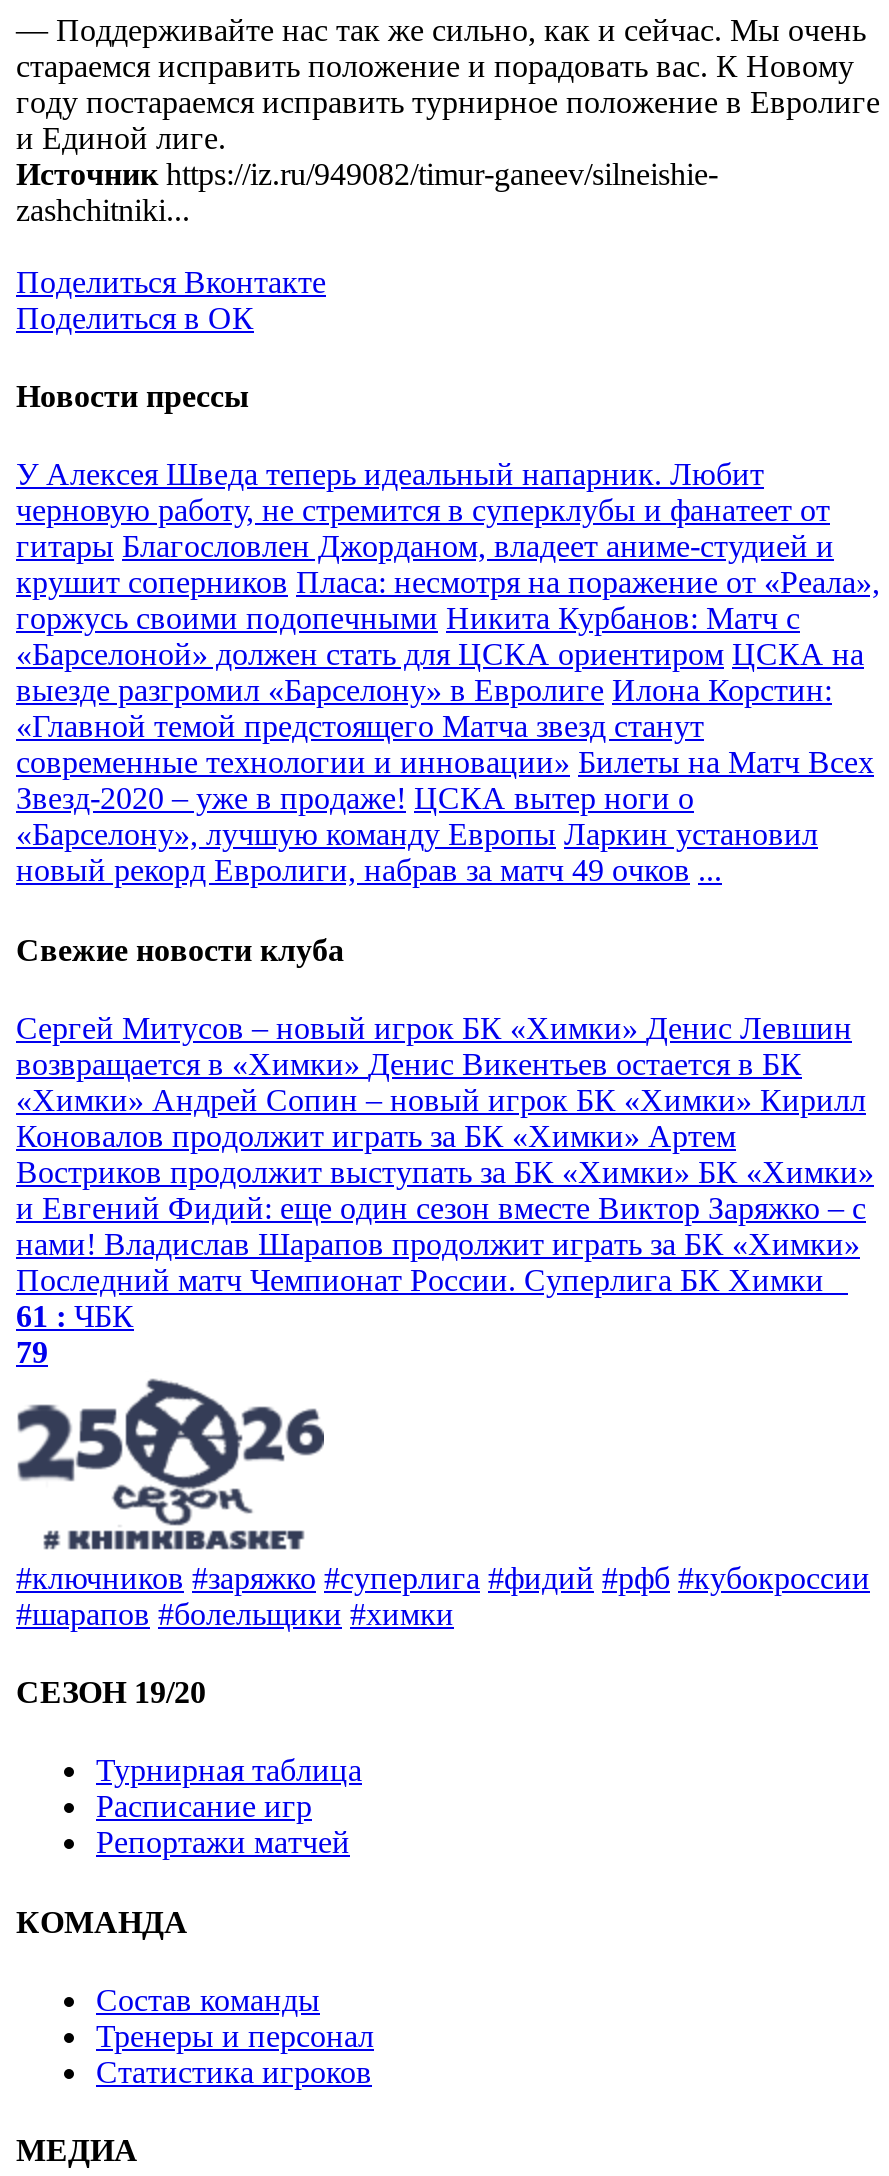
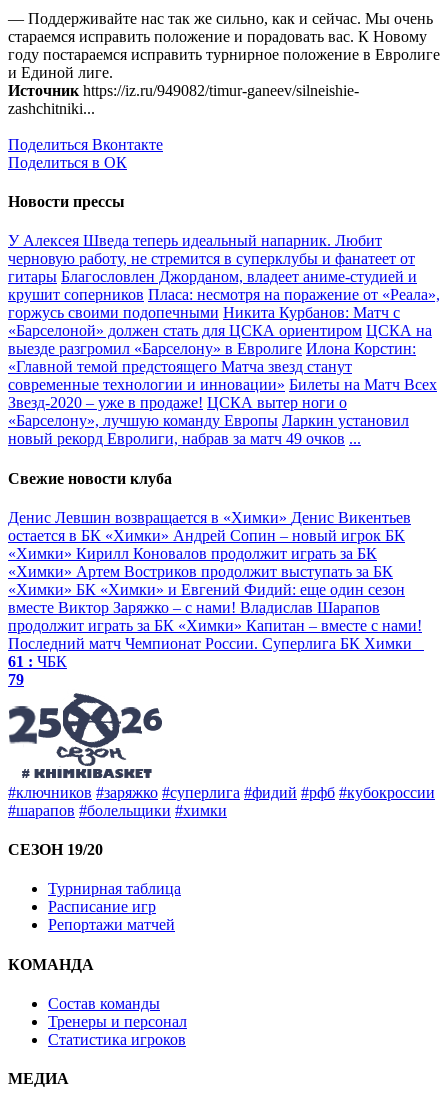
[16,1011,874,1261] Сергей Митусов – новый игрок БК «Химки» Денис Левшин | возвращается в «Химки» Денис Викентьев остается в БК | «Химки» Андрей Сопин – новый игрок БК «Химки» Кирилл | Коновалов продолжит играть за БК «Химки» Артем | Востриков продолжит выступать за БК «Химки» БК «Химки» | и Евгений Фидий: еще один сезон вместе Виктор Заряжко – c | нами! Владислав Шарапов продолжит играть за БК «Химки» -> [8,509,422,634] Денис Левшин возвращается в «Химки» Денис Викентьев | остается в БК «Химки» Андрей Сопин – новый игрок БК | «Химки» Кирилл Коновалов продолжит играть за БК | «Химки» Артем Востриков продолжит выступать за БК | «Химки» БК «Химки» и Евгений Фидий: еще один сезон | вместе Виктор Заряжко – c нами! Владислав Шарапов | продолжит играть за БК «Химки» Капитан – вместе с нами!

